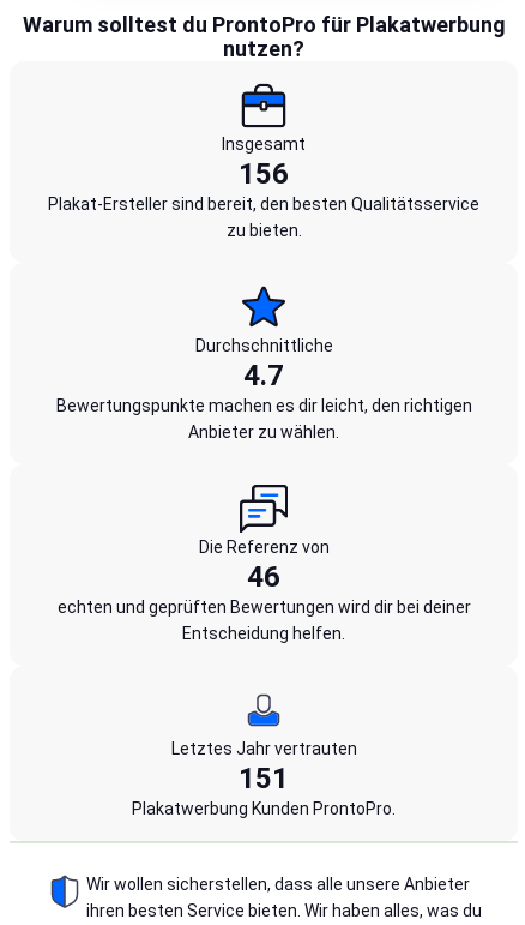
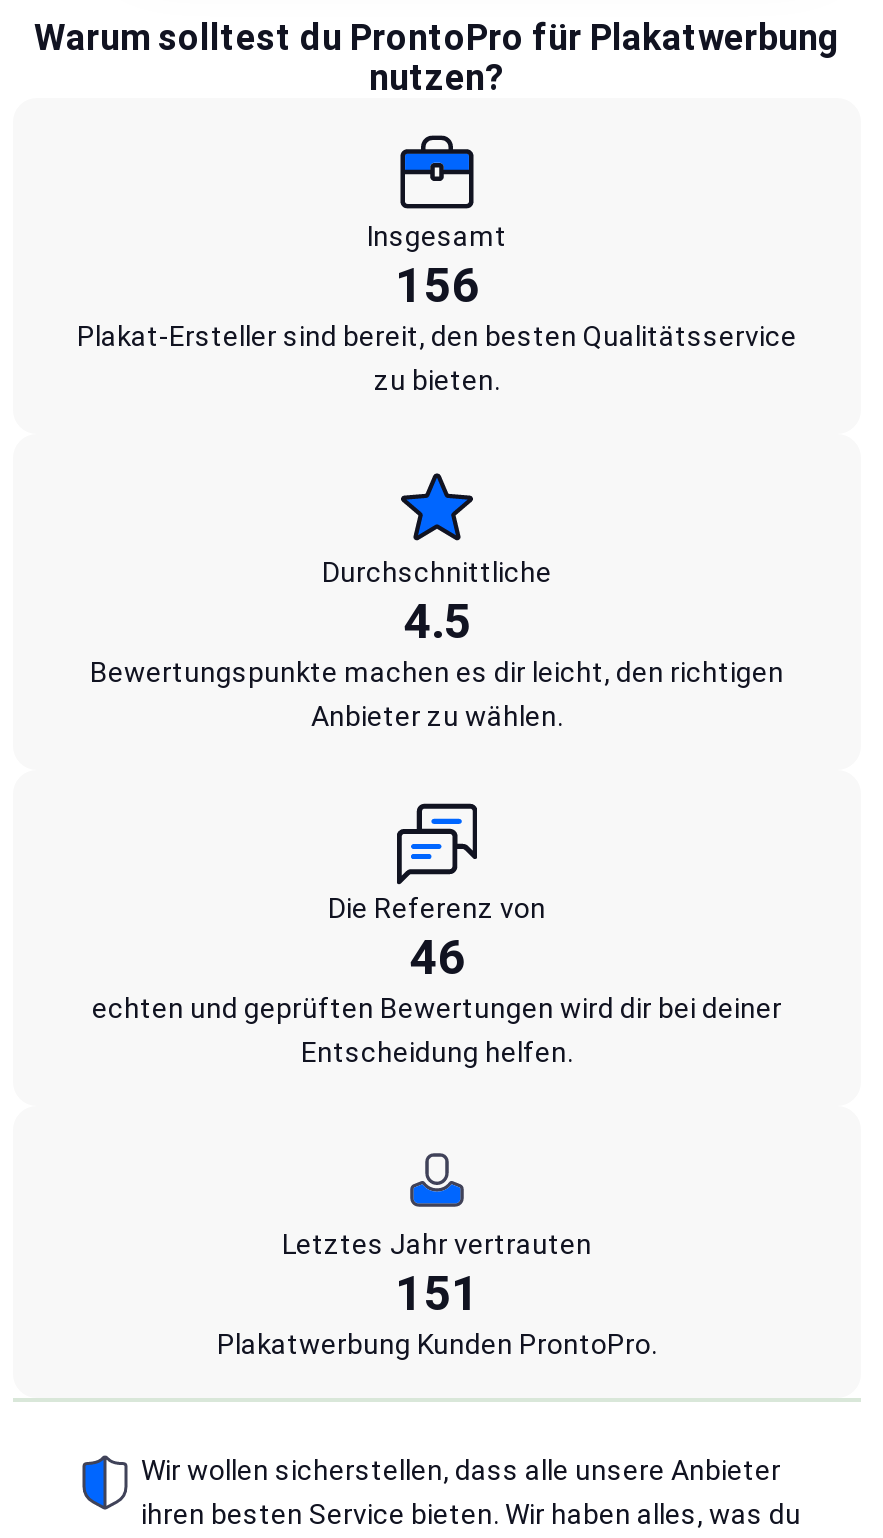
[243,358,284,392] 4.7 -> [403,594,471,650] 4.5

